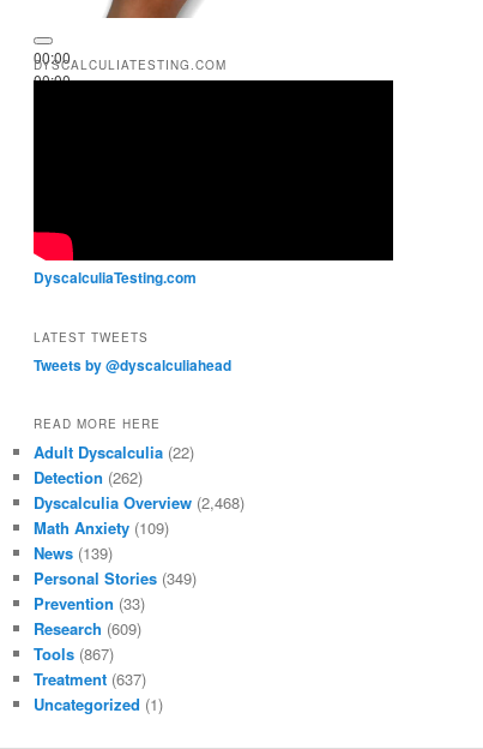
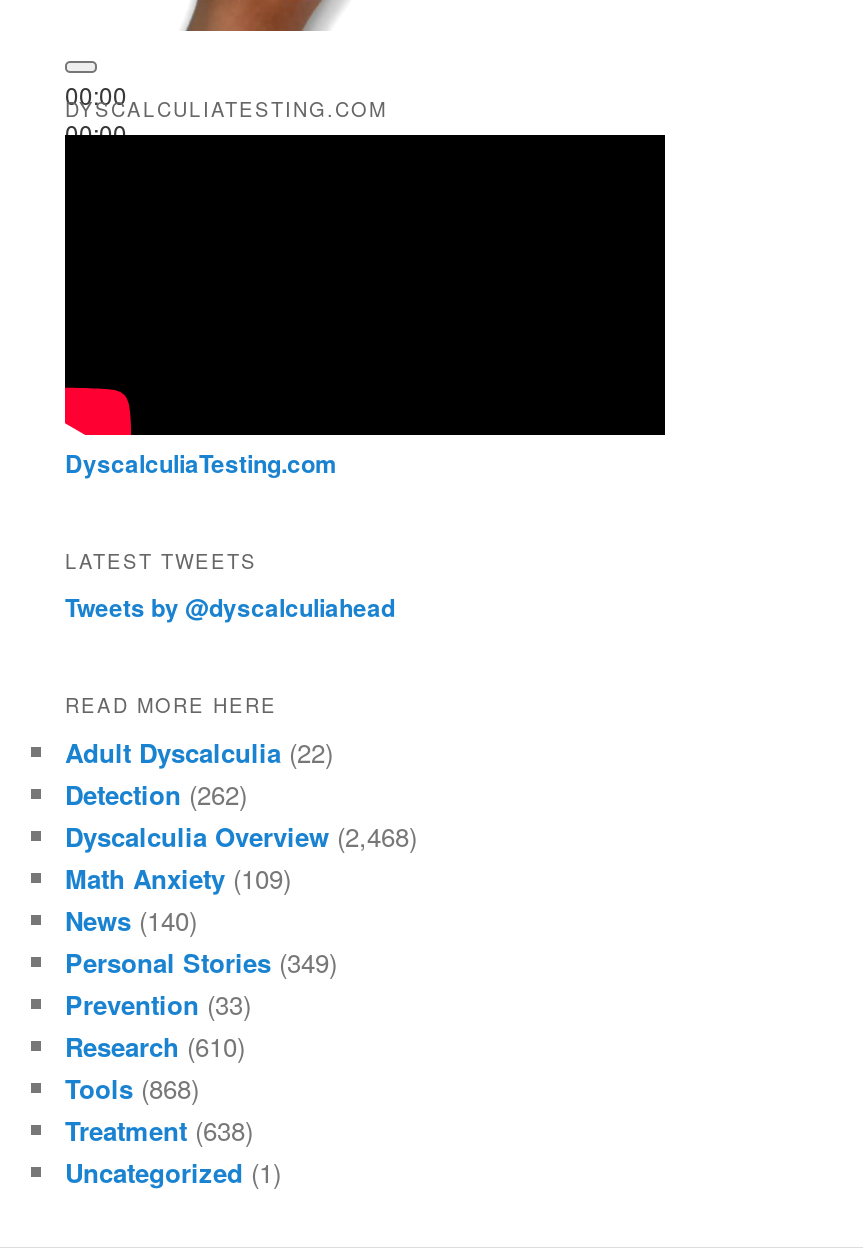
[34,541,113,564] News (139) -> [65,902,197,940] News (140)
[34,617,141,640] Research (609) -> [65,1028,245,1066] Research (610)
[34,642,114,665] Tools (867) -> [65,1070,199,1108] Tools (868)
[34,667,146,690] Treatment (637) -> [65,1112,253,1150] Treatment (638)

